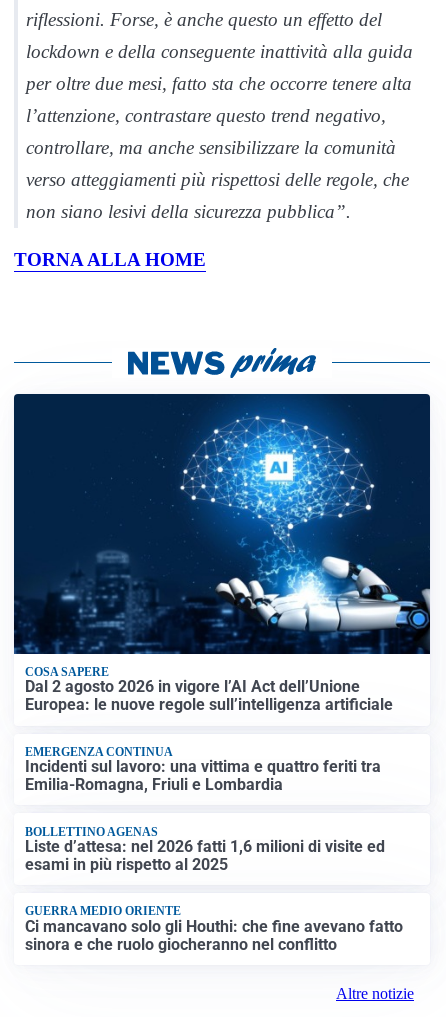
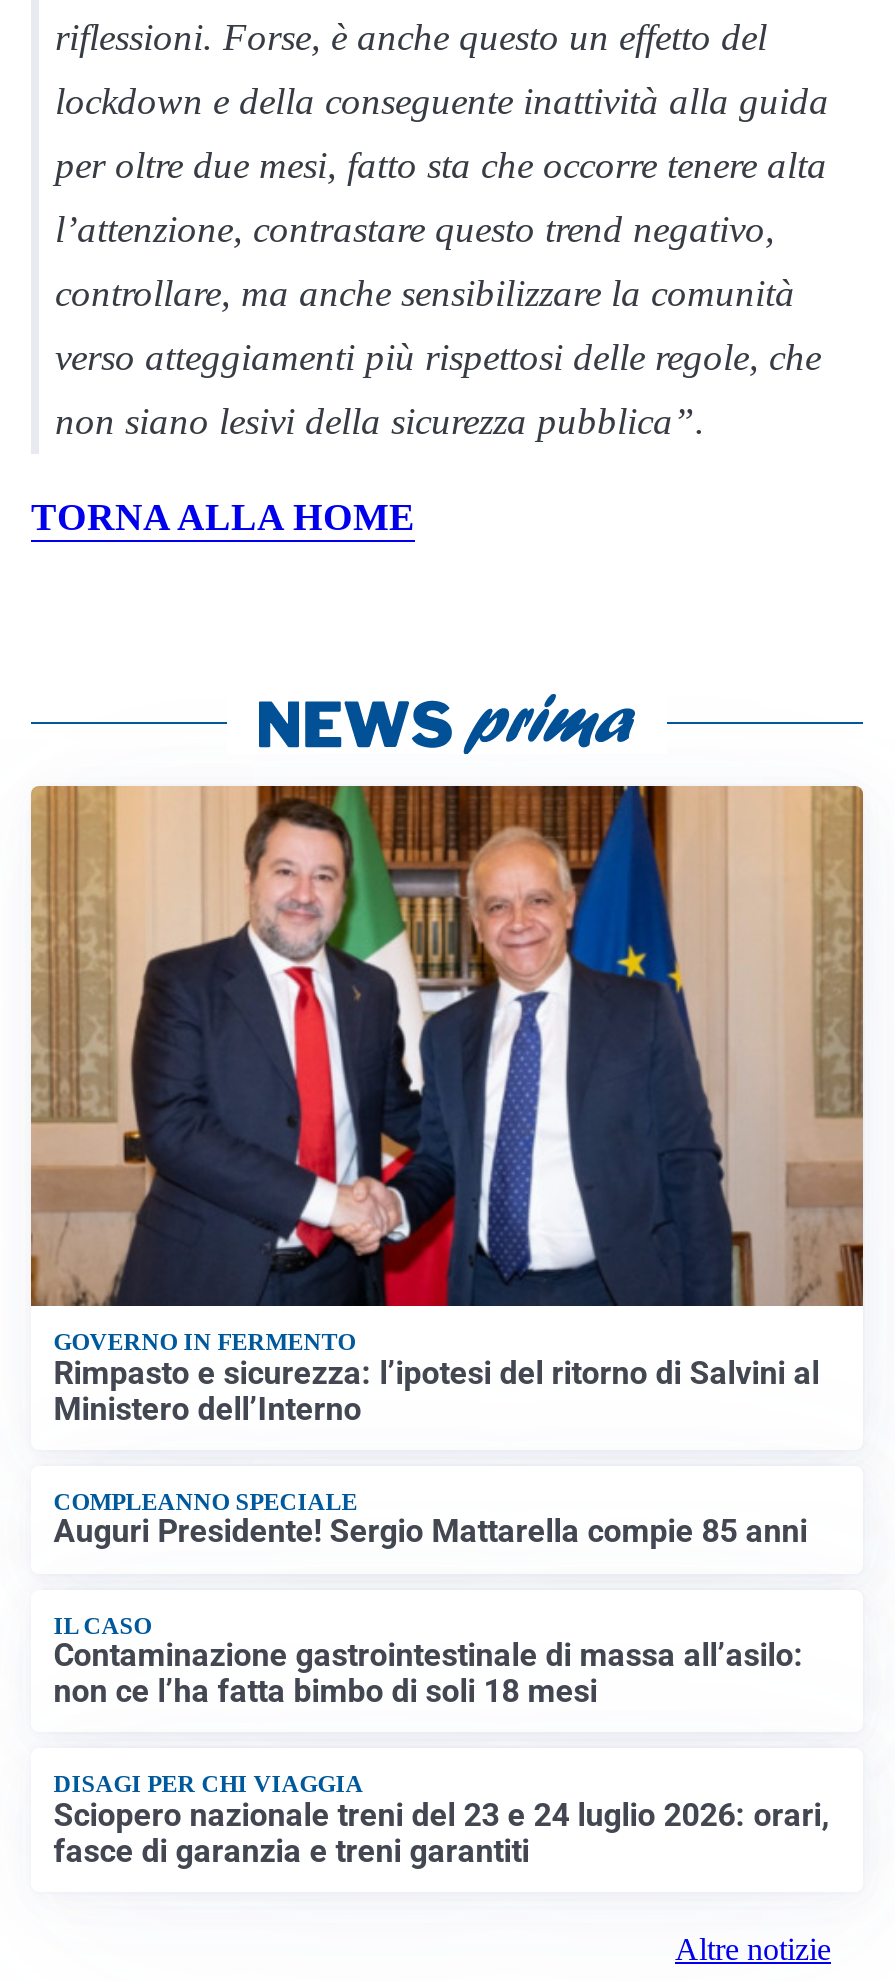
[13,393,431,714] [image] | COSA SAPERE | Dal 2 agosto 2026 in vigore l’AI Act dell’Unione | Europea: le nuove regole sull’intelligenza artificiale -> [29,784,865,1427] [image] | GOVERNO IN FERMENTO | Rimpasto e sicurezza: l’ipotesi del ritorno di Salvini al | Ministero dell’Interno
[25,745,381,794] EMERGENZA CONTINUA | Incidenti sul lavoro: una vittima e quattro feriti tra | Emilia-Romagna, Friuli e Lombardia -> [53,1488,807,1550] COMPLEANNO SPECIALE | Auguri Presidente! Sergio Mattarella compie 85 anni
[25,825,385,874] BOLLETTINO AGENAS | Liste d’attesa: nel 2026 fatti 1,6 milioni di visite ed | esami in più rispetto al 2025 -> [53,1611,803,1710] IL CASO | Contaminazione gastrointestinale di massa all’asilo: | non ce l’ha fatta bimbo di soli 18 mesi
[25,904,403,954] GUERRA MEDIO ORIENTE | Ci mancavano solo gli Houthi: che fine avevano fatto | sinora e che ruolo giocheranno nel conflitto -> [53,1771,829,1869] DISAGI PER CHI VIAGGIA | Sciopero nazionale treni del 23 e 24 luglio 2026: orari, | fasce di garanzia e treni garantiti

